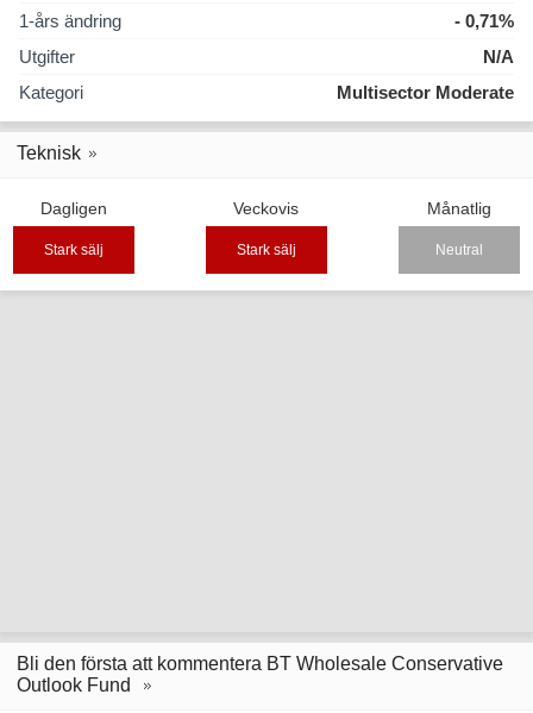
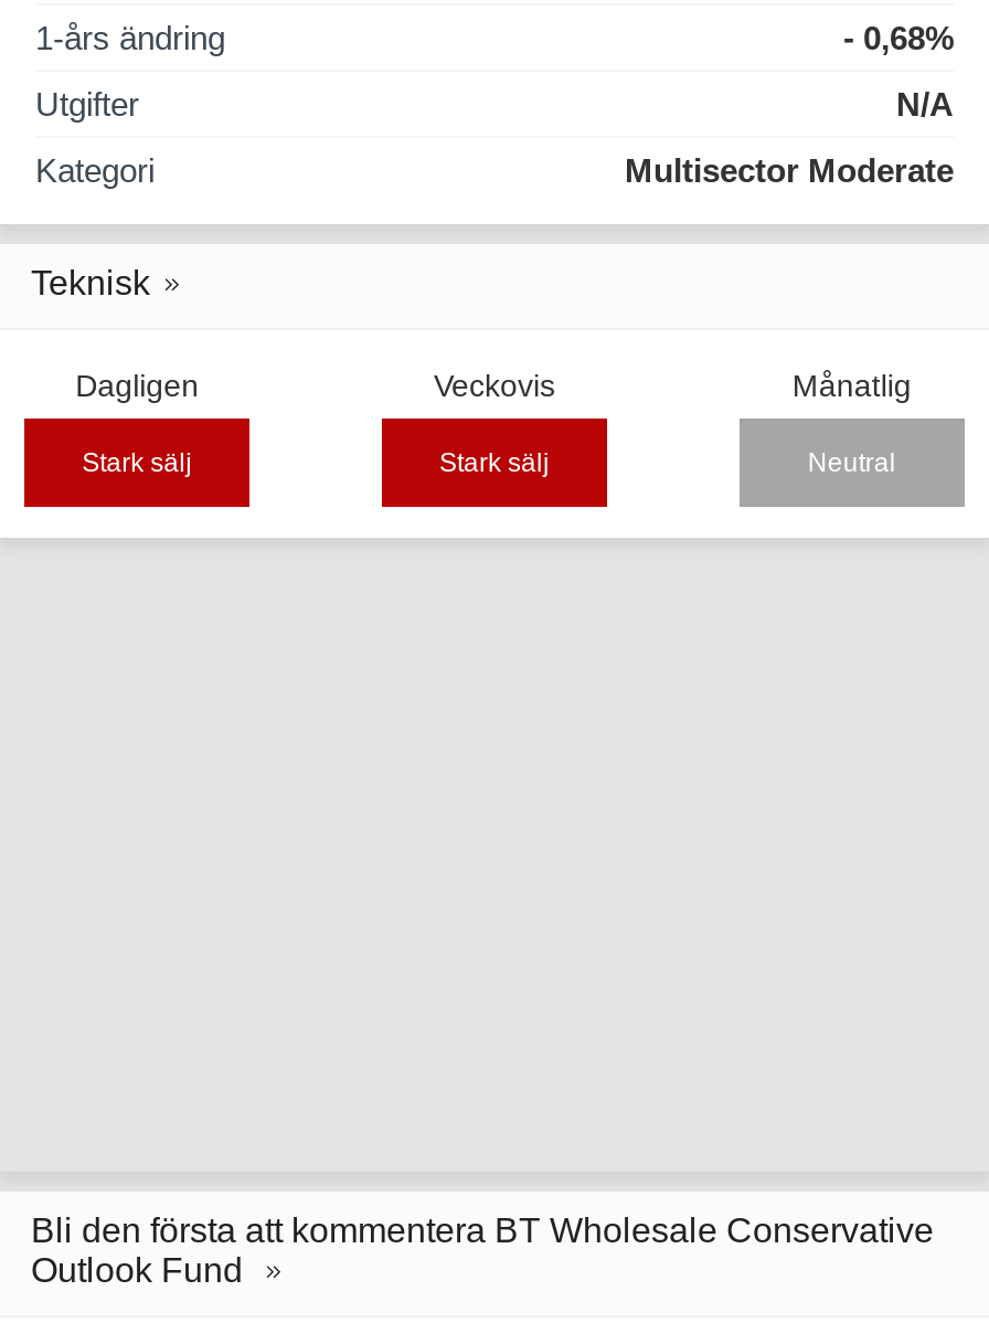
[454,11,514,31] - 0,71% -> [843,19,954,57] - 0,68%

